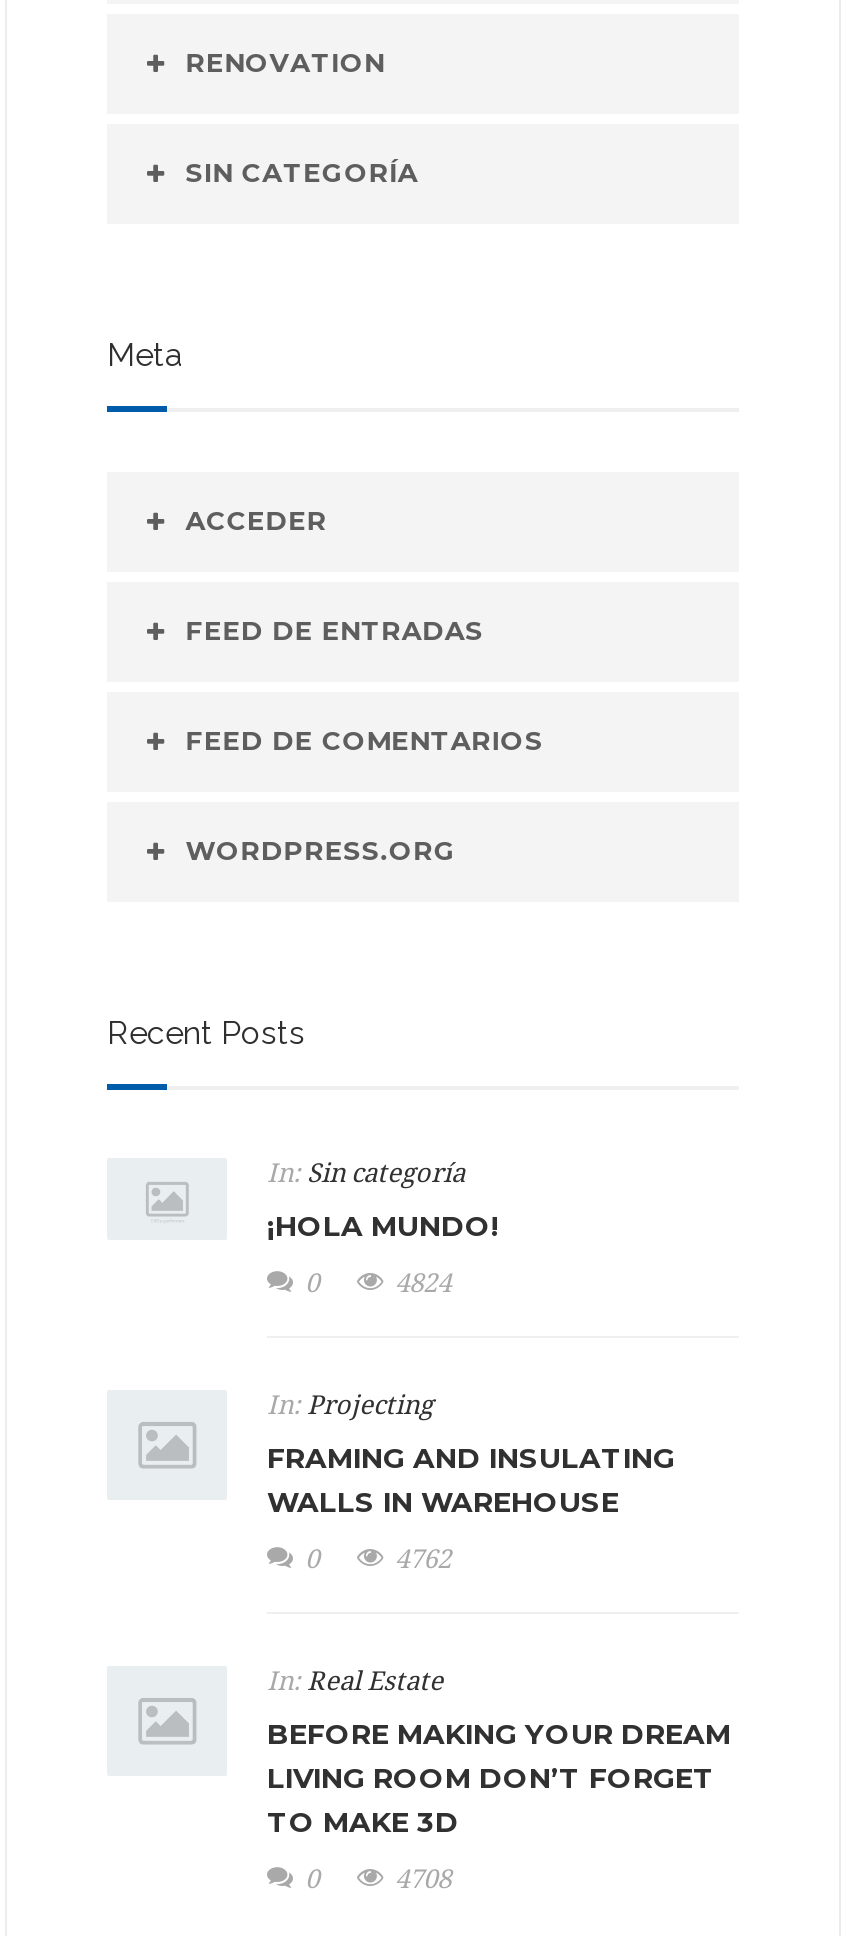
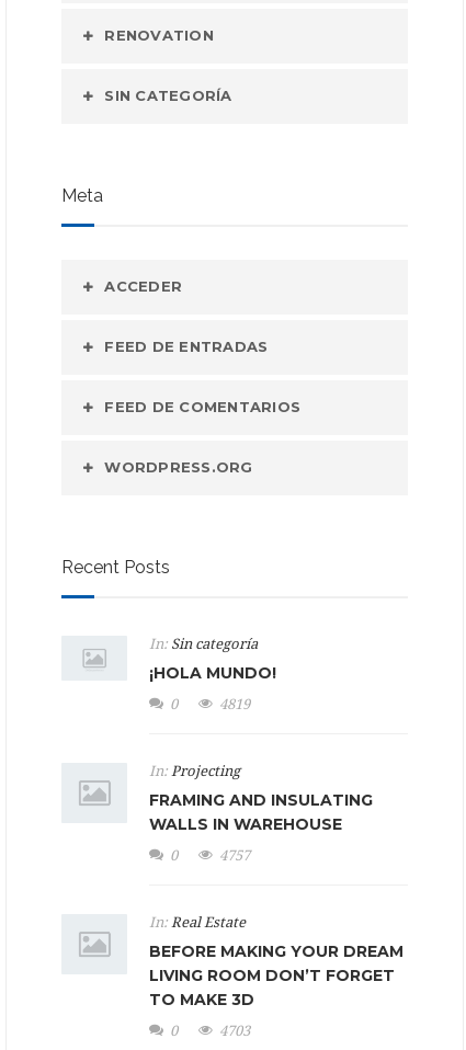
[389,1269,451,1299] 4824 -> [216,696,250,713] 4819
[389,1545,451,1575] 4762 -> [216,848,250,864] 4757
[389,1865,451,1895] 4708 -> [216,1023,250,1039] 4703

